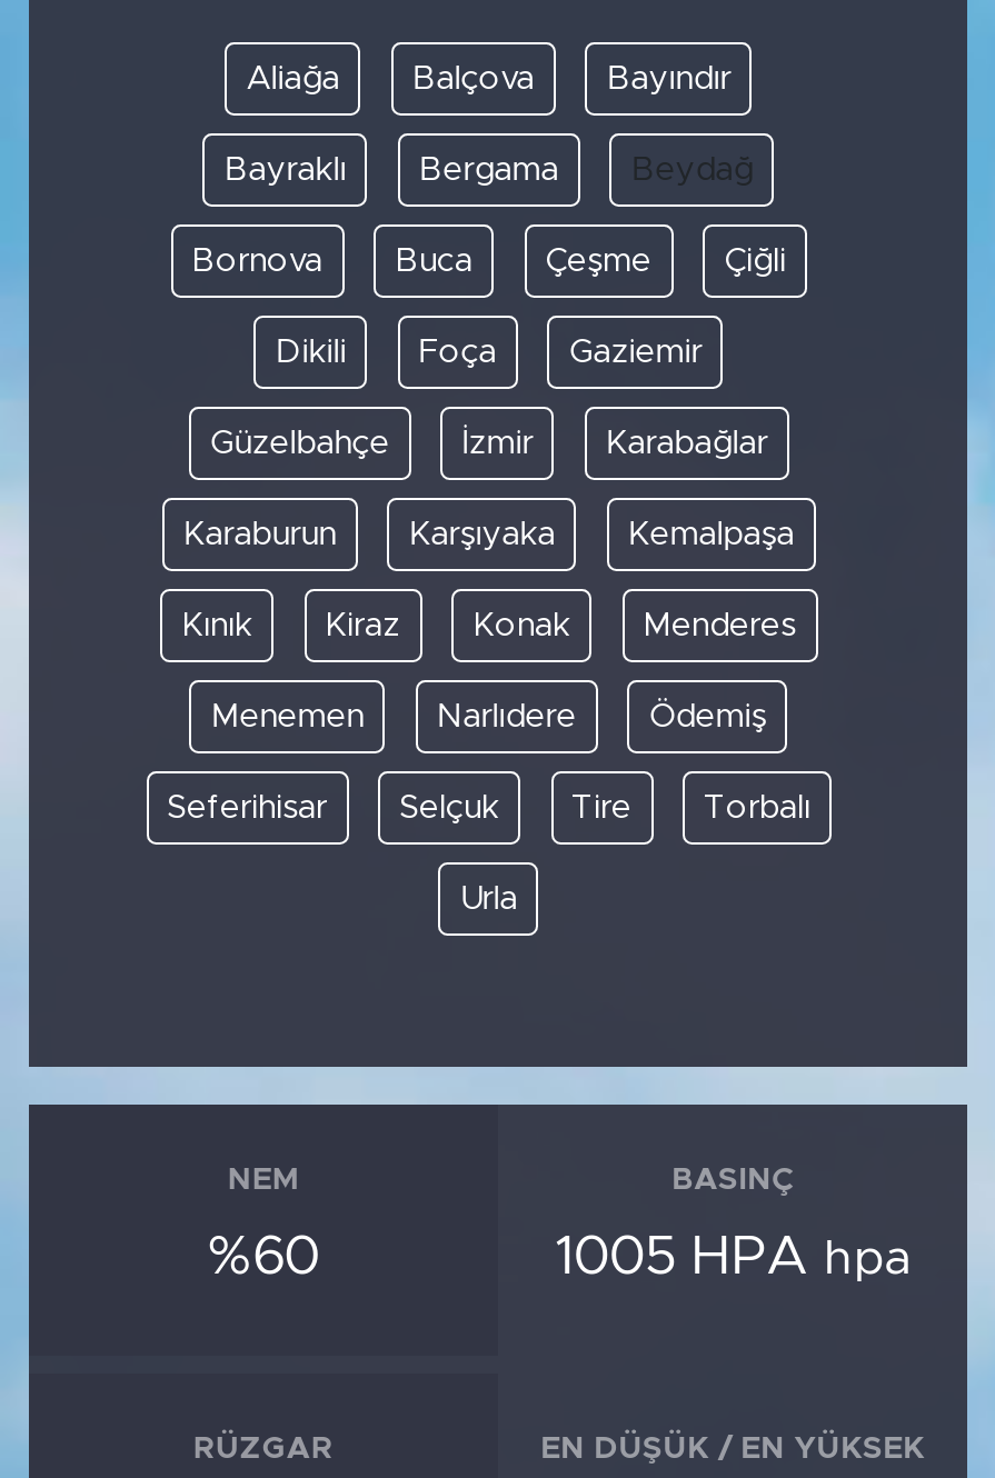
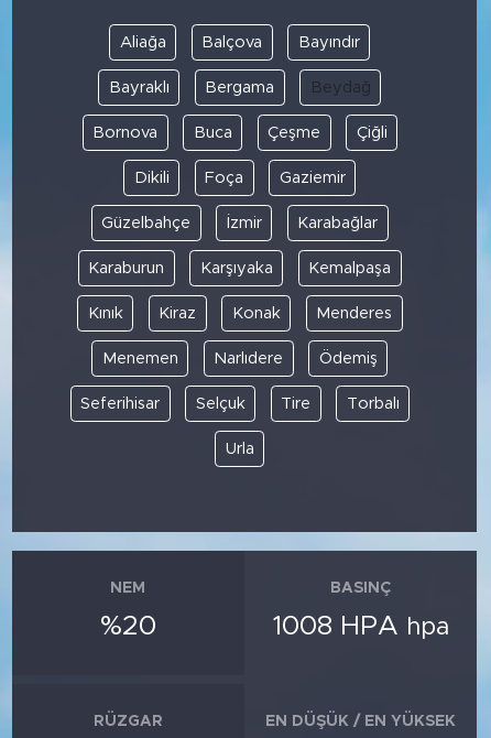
[208,1230,319,1286] %60 -> [100,613,156,640] %20
[555,1230,911,1286] 1005 HPA hpa -> [273,613,449,640] 1008 HPA hpa

